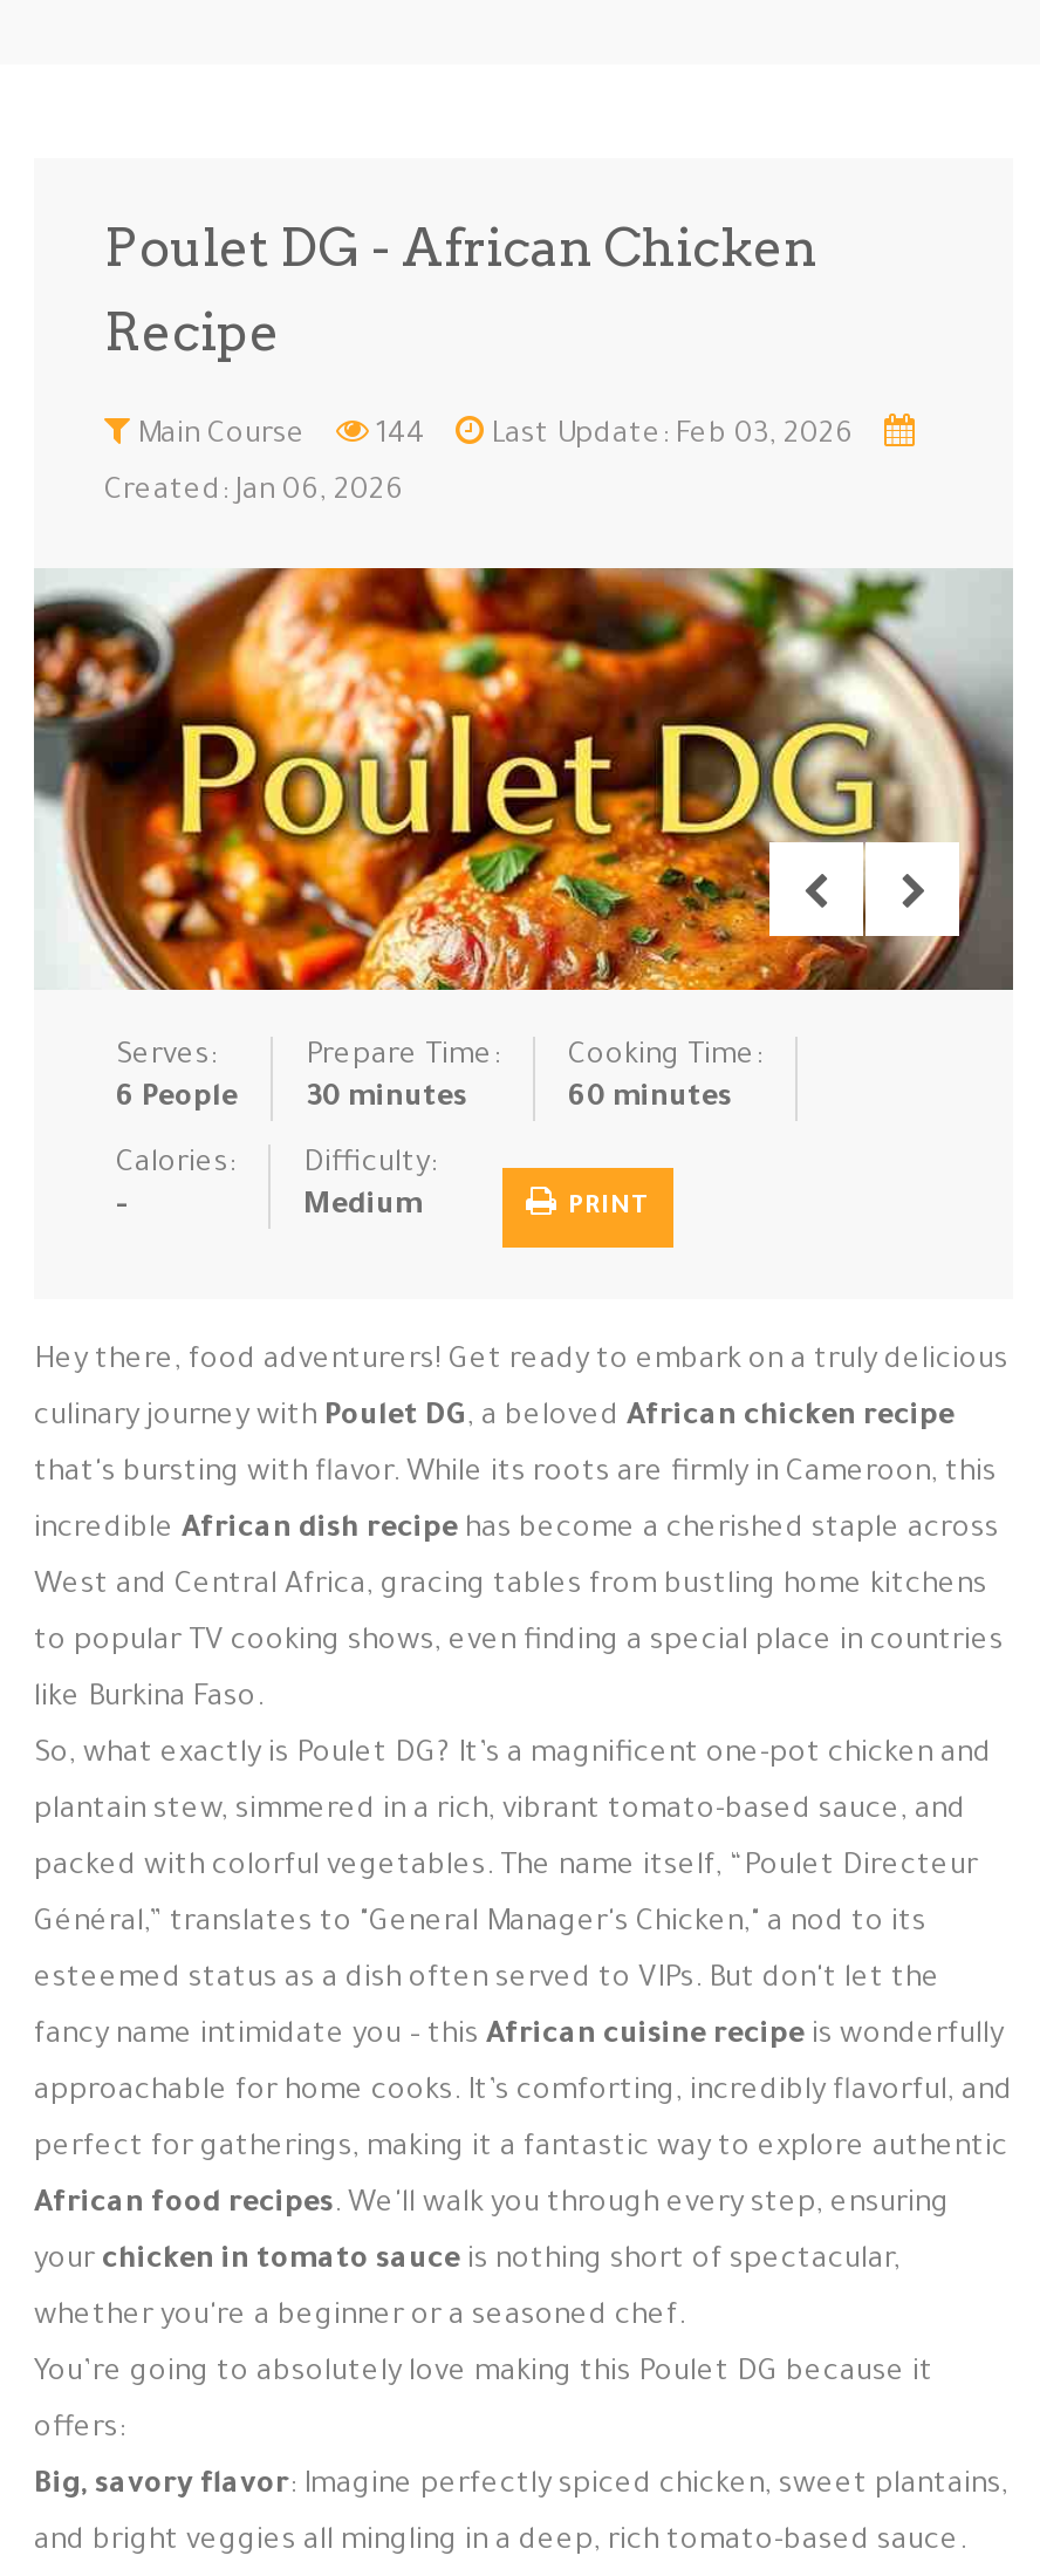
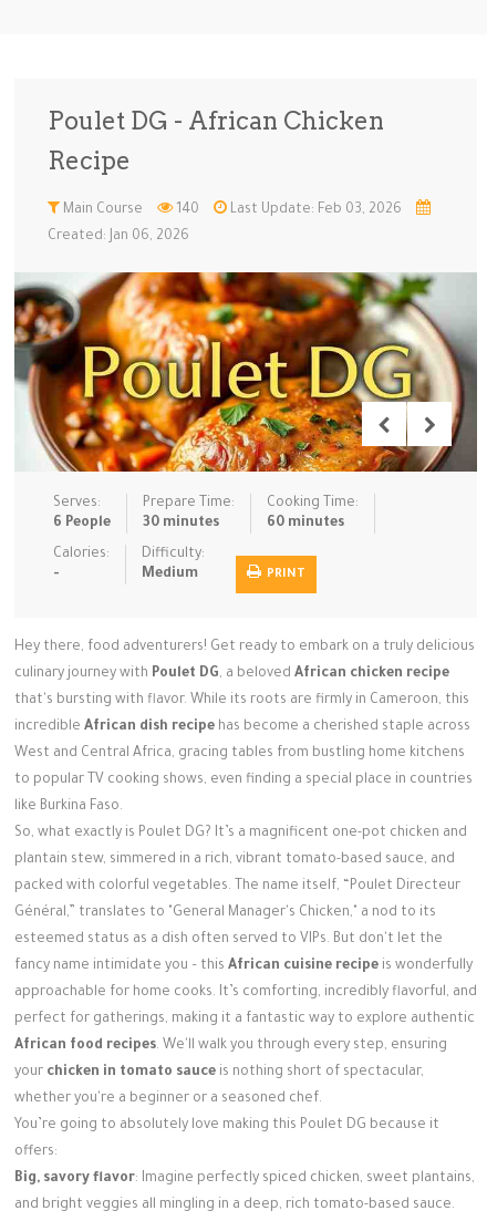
[130,421,861,453] Main Course 144 Last Update: Feb 03, 2026 -> [60,203,405,218] Main Course 140 Last Update: Feb 03, 2026

